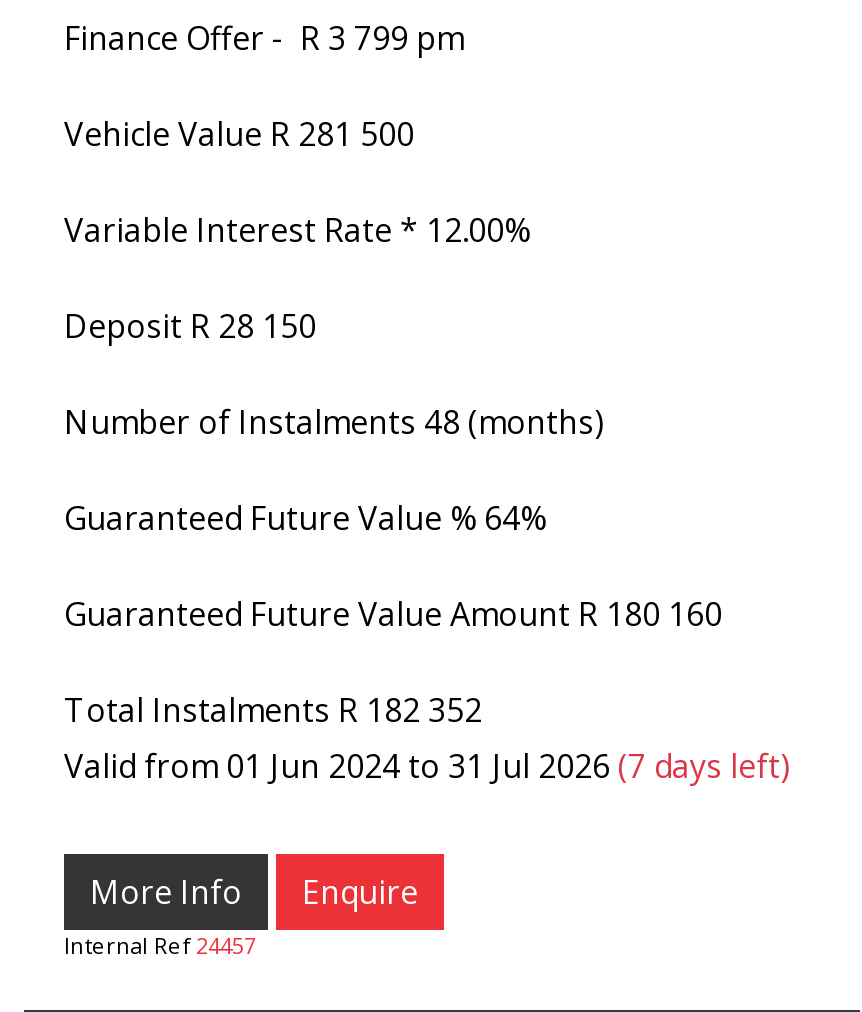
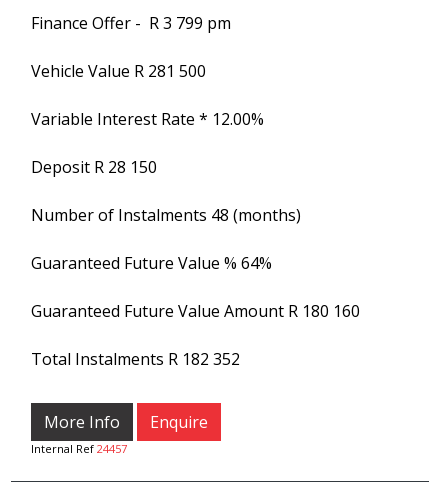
[64,744,790,788] Valid from 01 Jun 2024 to 31 Jul 2026 (7 days left) -> none

